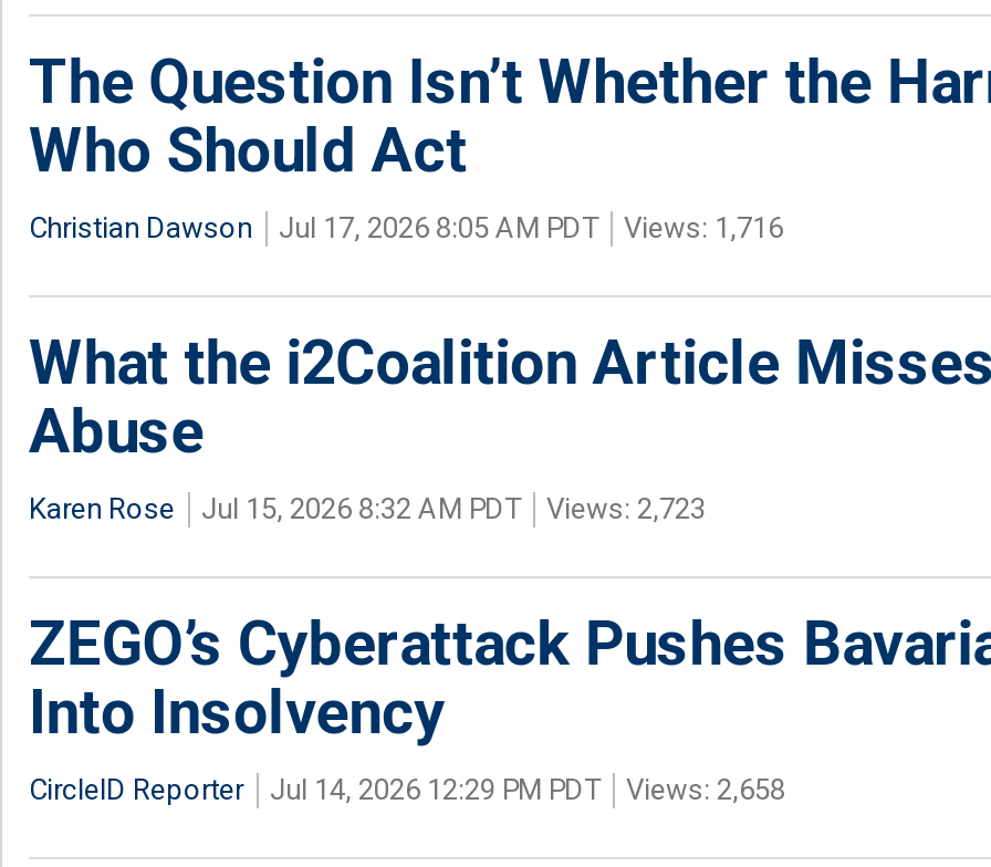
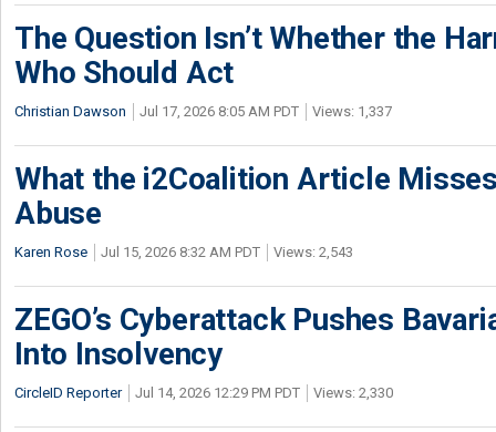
[29,211,783,244] Christian Dawson Jul 17, 2026 8:05 AM PDT Views: 1,716 -> [14,103,392,120] Christian Dawson Jul 17, 2026 8:05 AM PDT Views: 1,337
[29,492,706,525] Karen Rose Jul 15, 2026 8:32 AM PDT Views: 2,723 -> [14,244,353,260] Karen Rose Jul 15, 2026 8:32 AM PDT Views: 2,543
[29,773,785,806] CircleID Reporter Jul 14, 2026 12:29 PM PDT Views: 2,658 -> [14,384,393,401] CircleID Reporter Jul 14, 2026 12:29 PM PDT Views: 2,330

